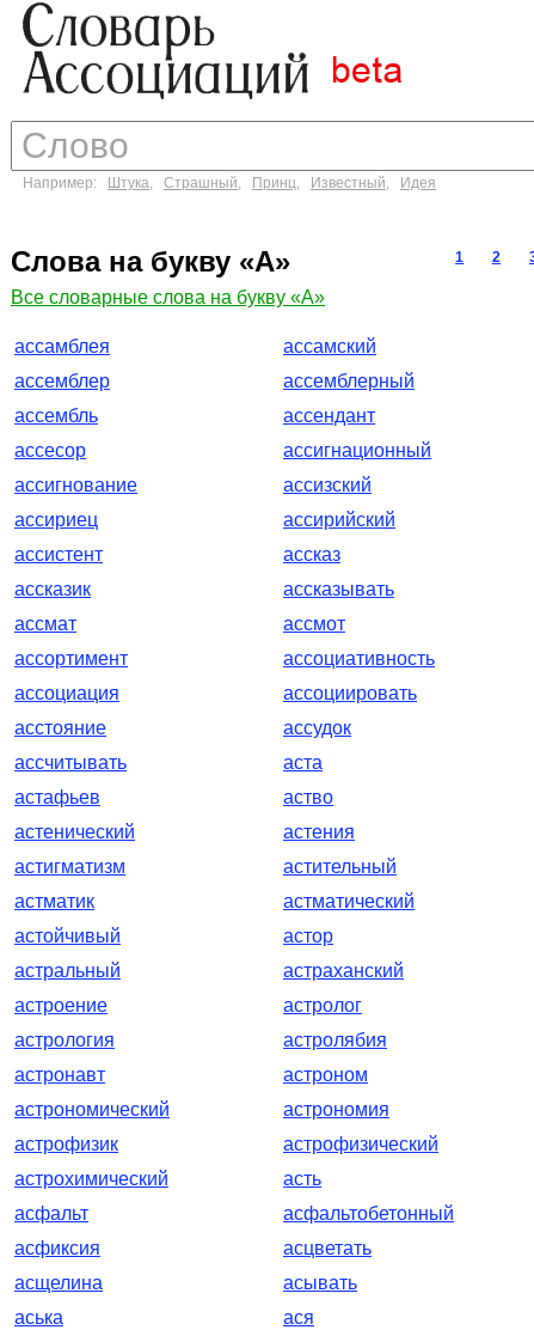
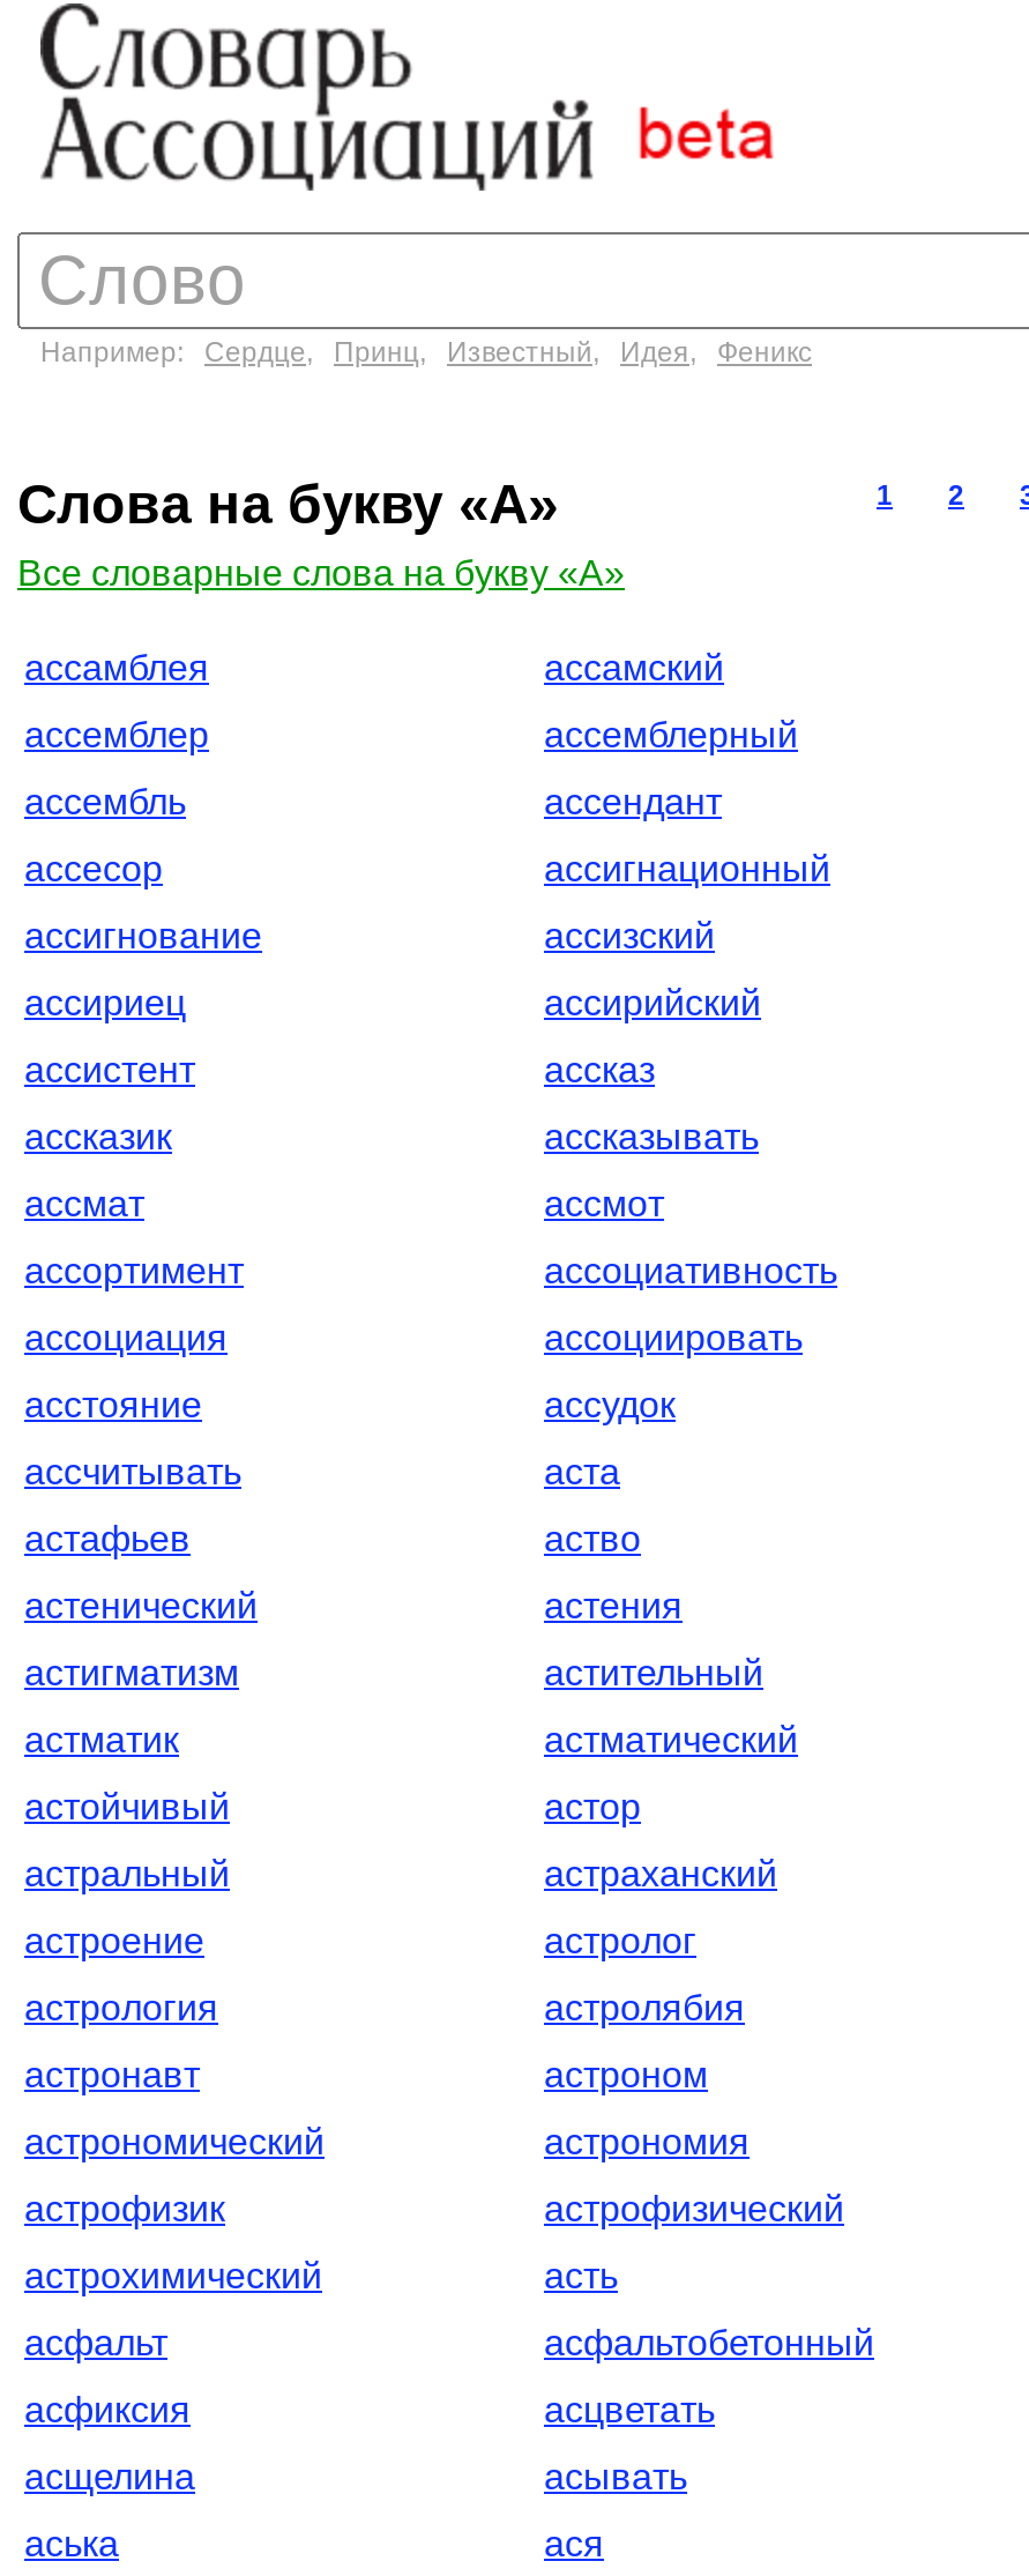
[23,175,436,191] Например: Штука, Страшный, Принц, Известный, Идея -> [40,336,812,368] Например: Сердце, Принц, Известный, Идея, Феникс

